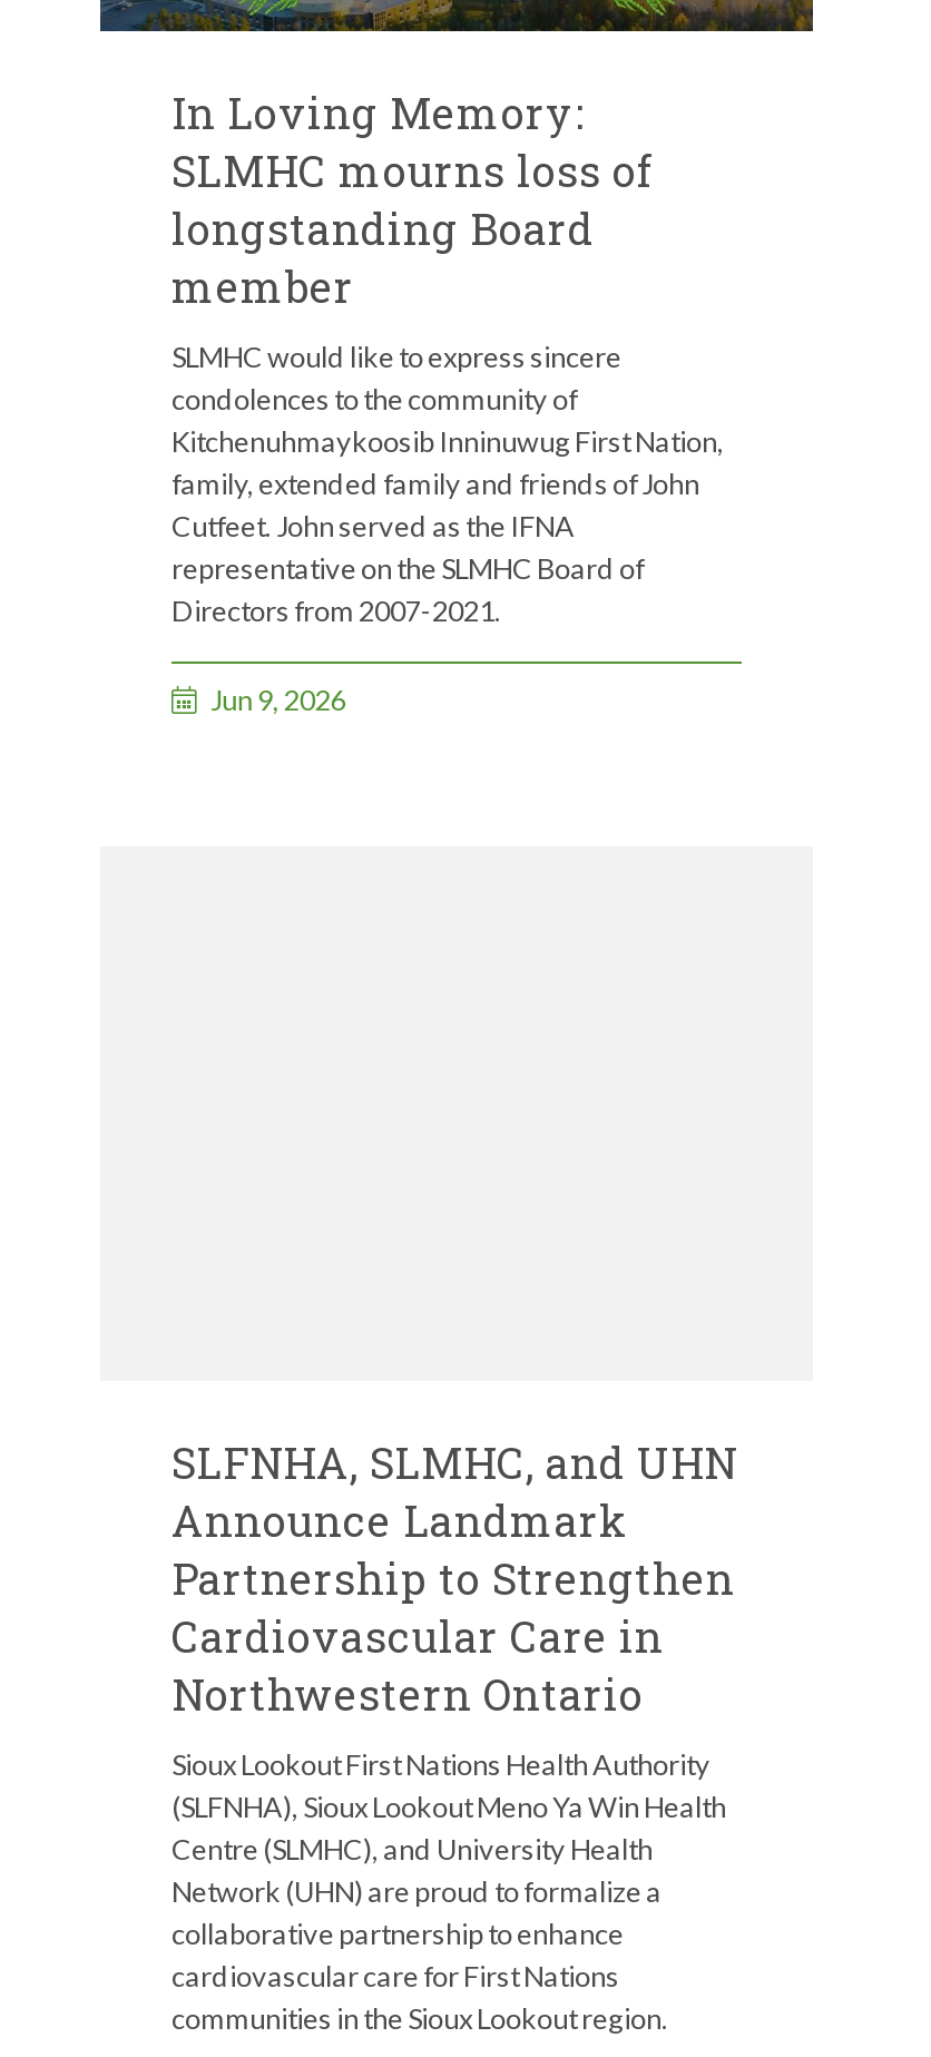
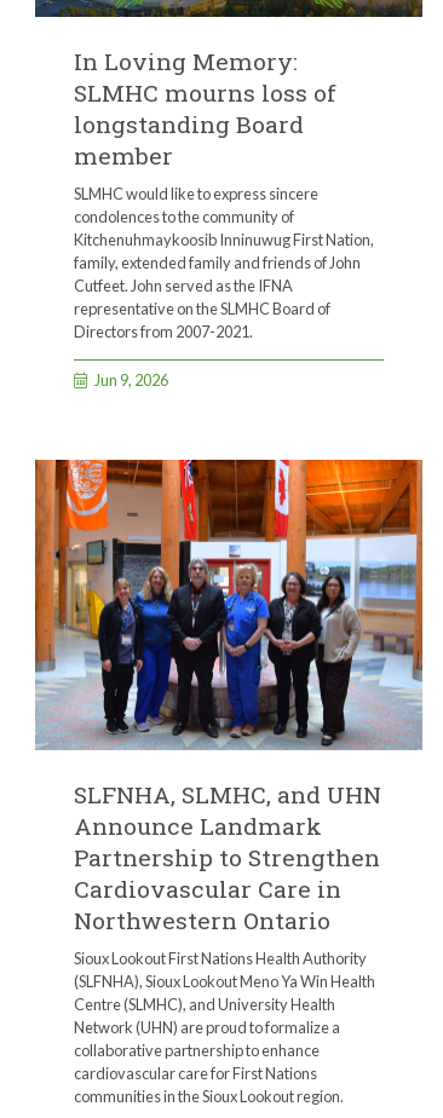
none -> [34,459,424,750] [image]

